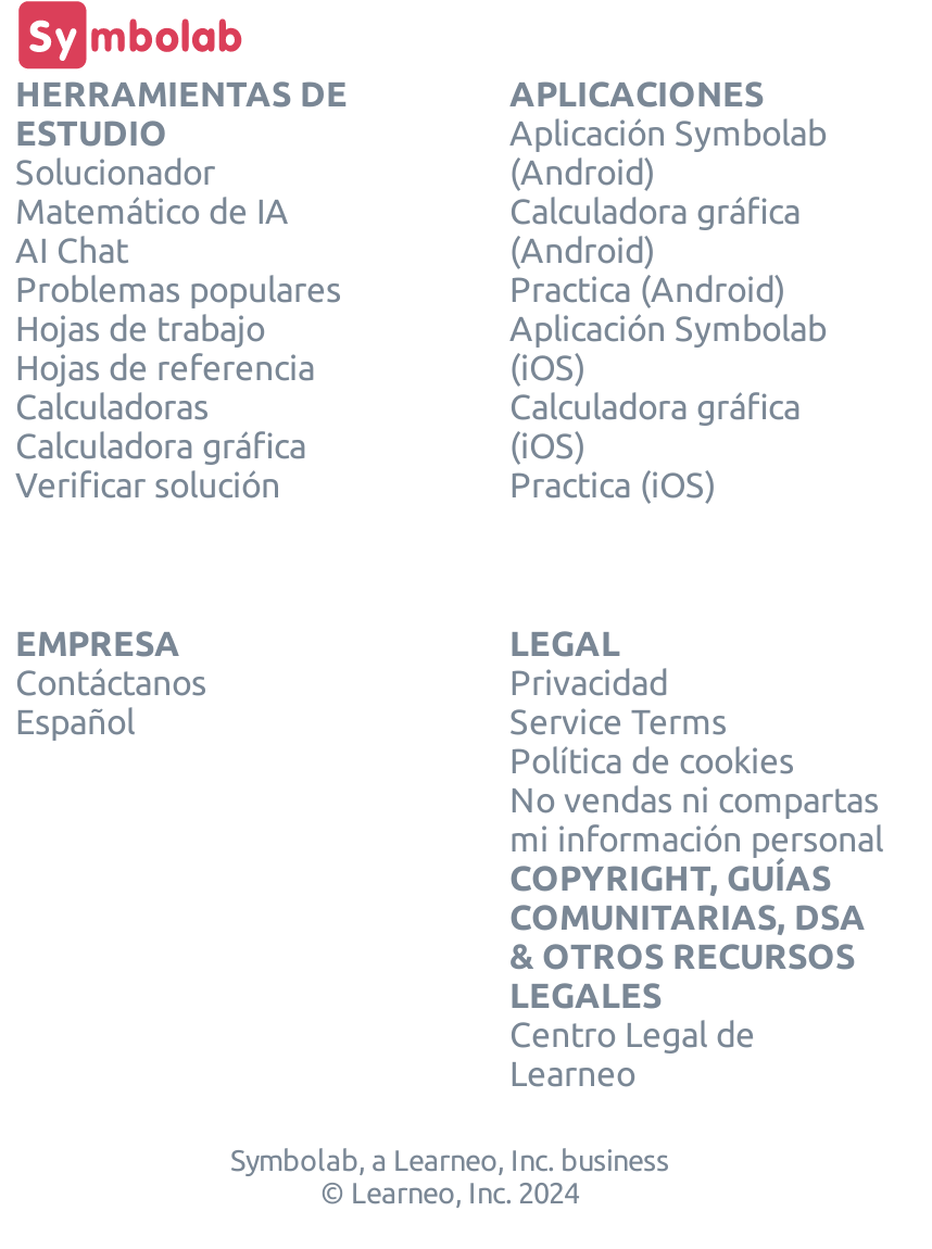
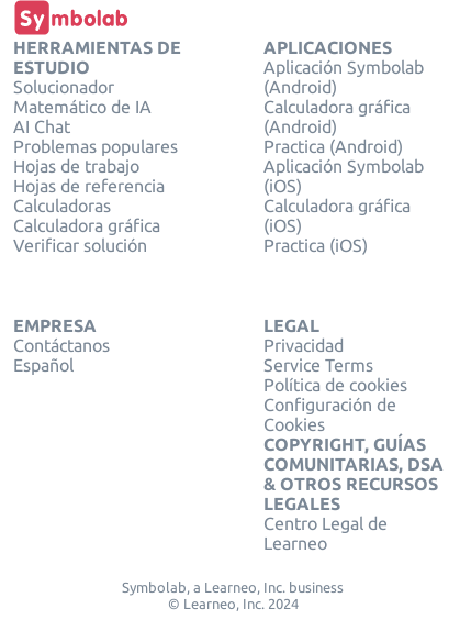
[509,781,883,859] No vendas ni compartas | mi información personal -> [263,395,396,435] Configuración de | Cookies

